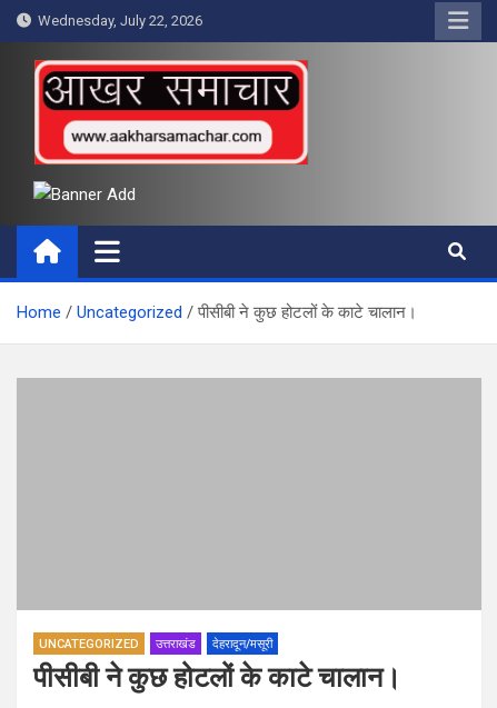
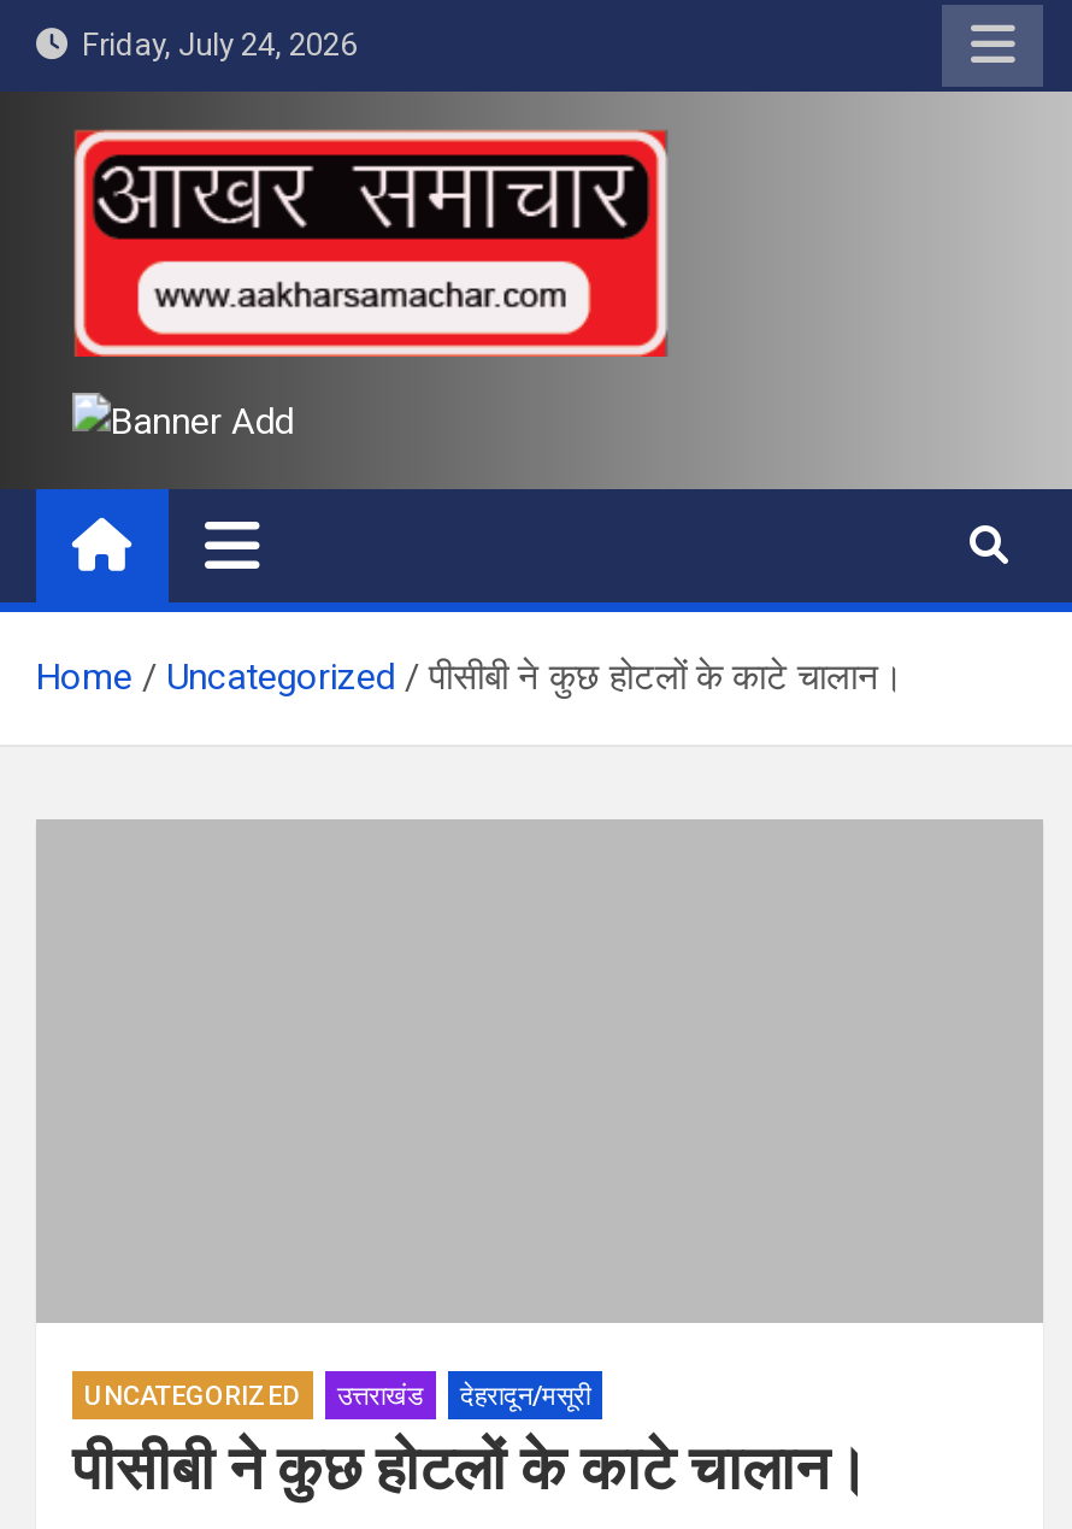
[31,12,202,29] Wednesday, July 22, 2026 -> [67,27,357,63] Friday, July 24, 2026

